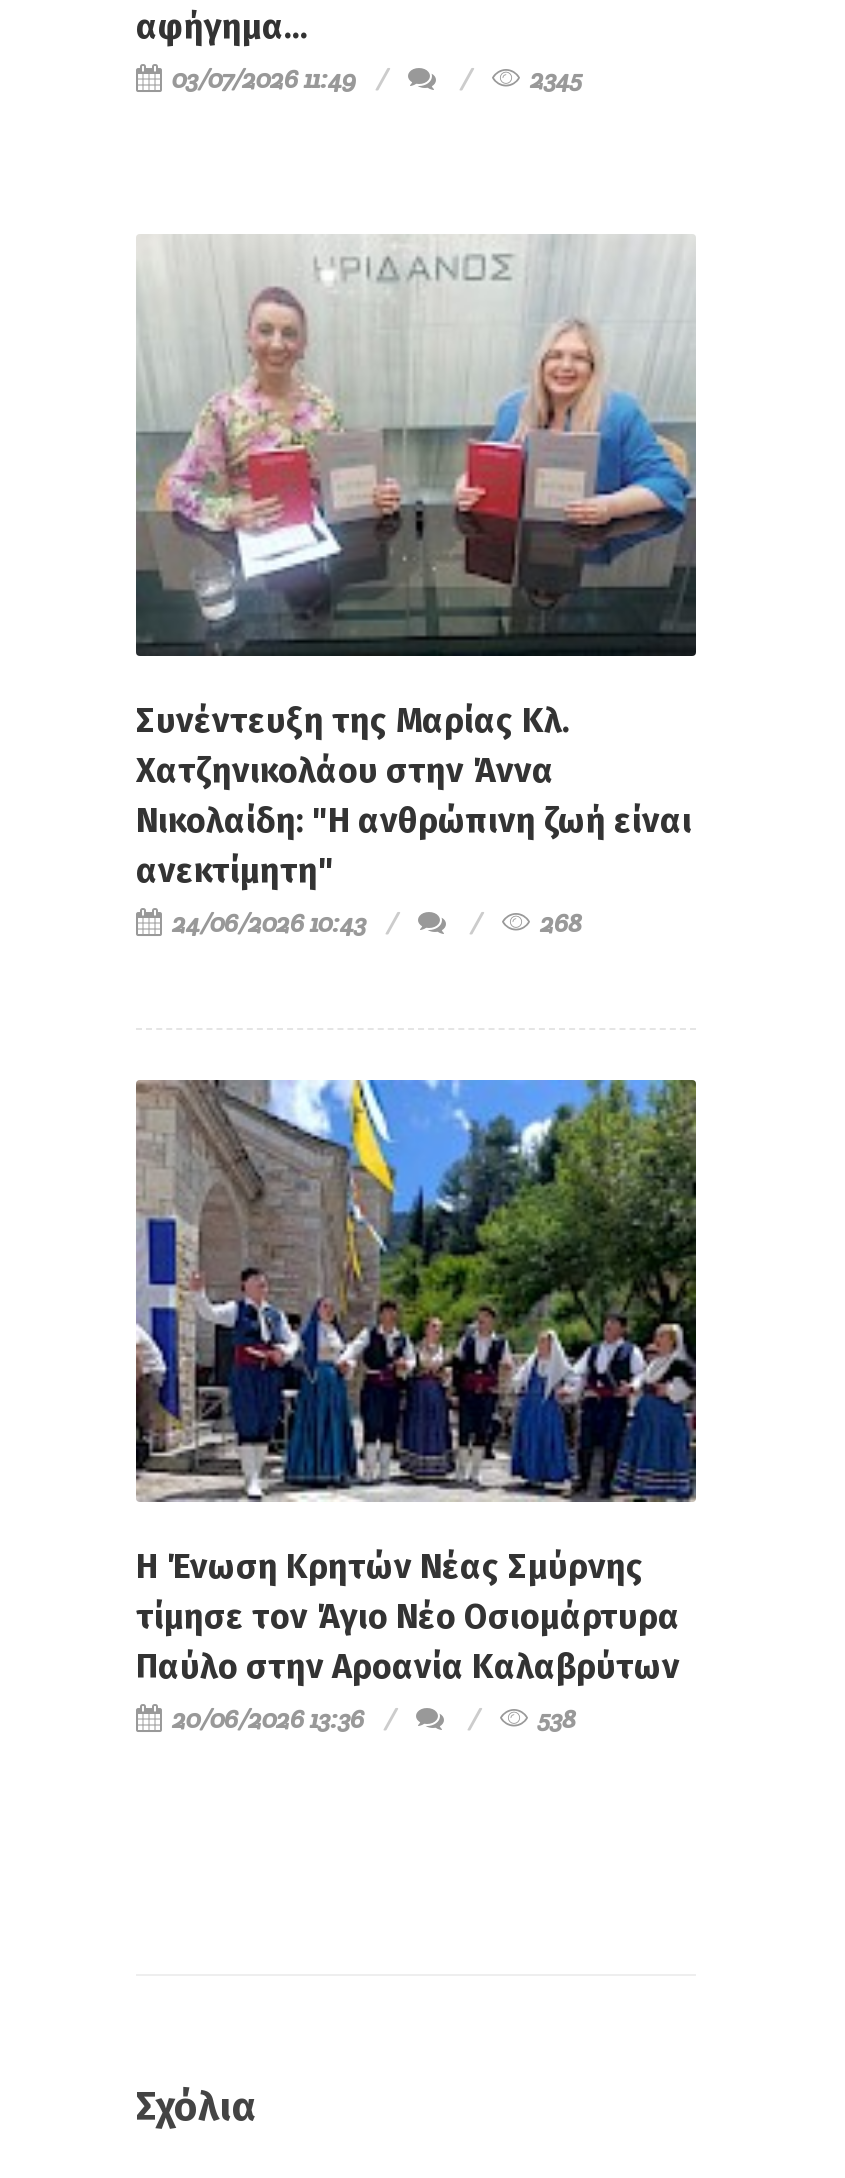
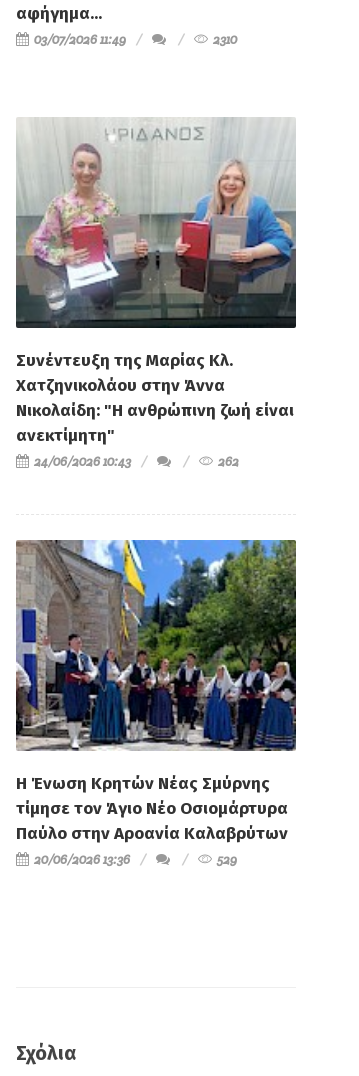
[524,63,582,97] 2345 -> [210,31,237,48] 2310
[534,906,582,940] 268 -> [215,453,239,470] 262
[532,1702,576,1736] 538 -> [214,851,237,868] 529

